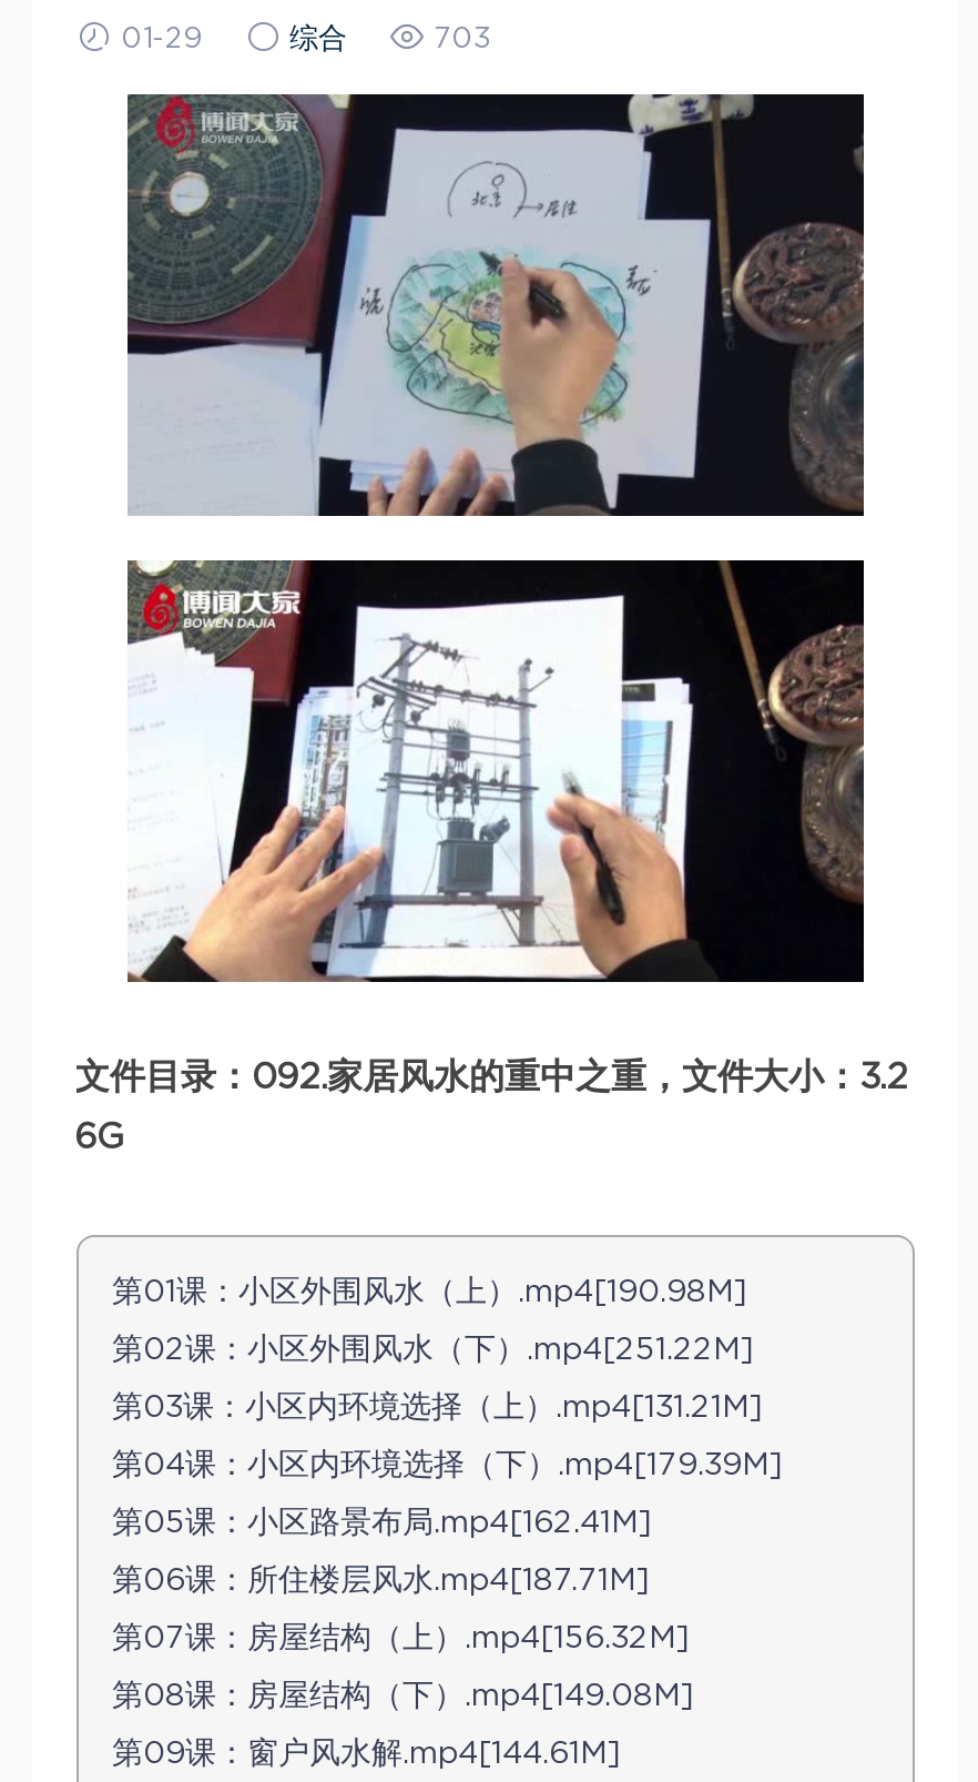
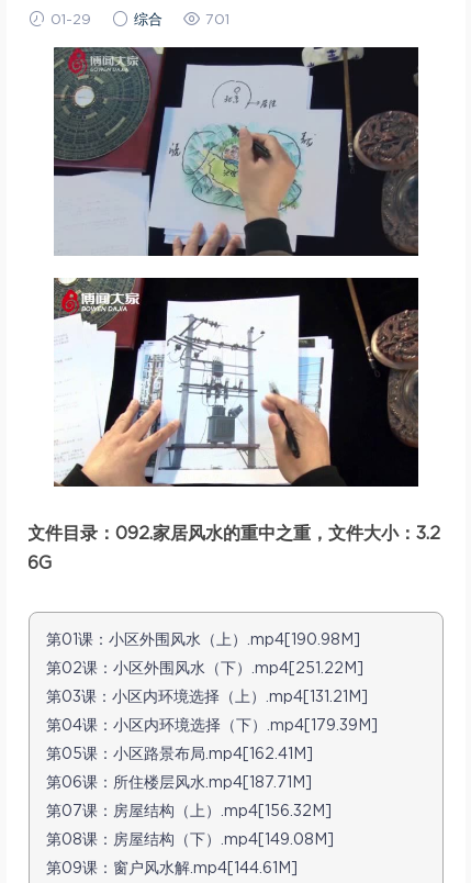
[425,26,491,54] 703 -> [201,13,229,27] 701

